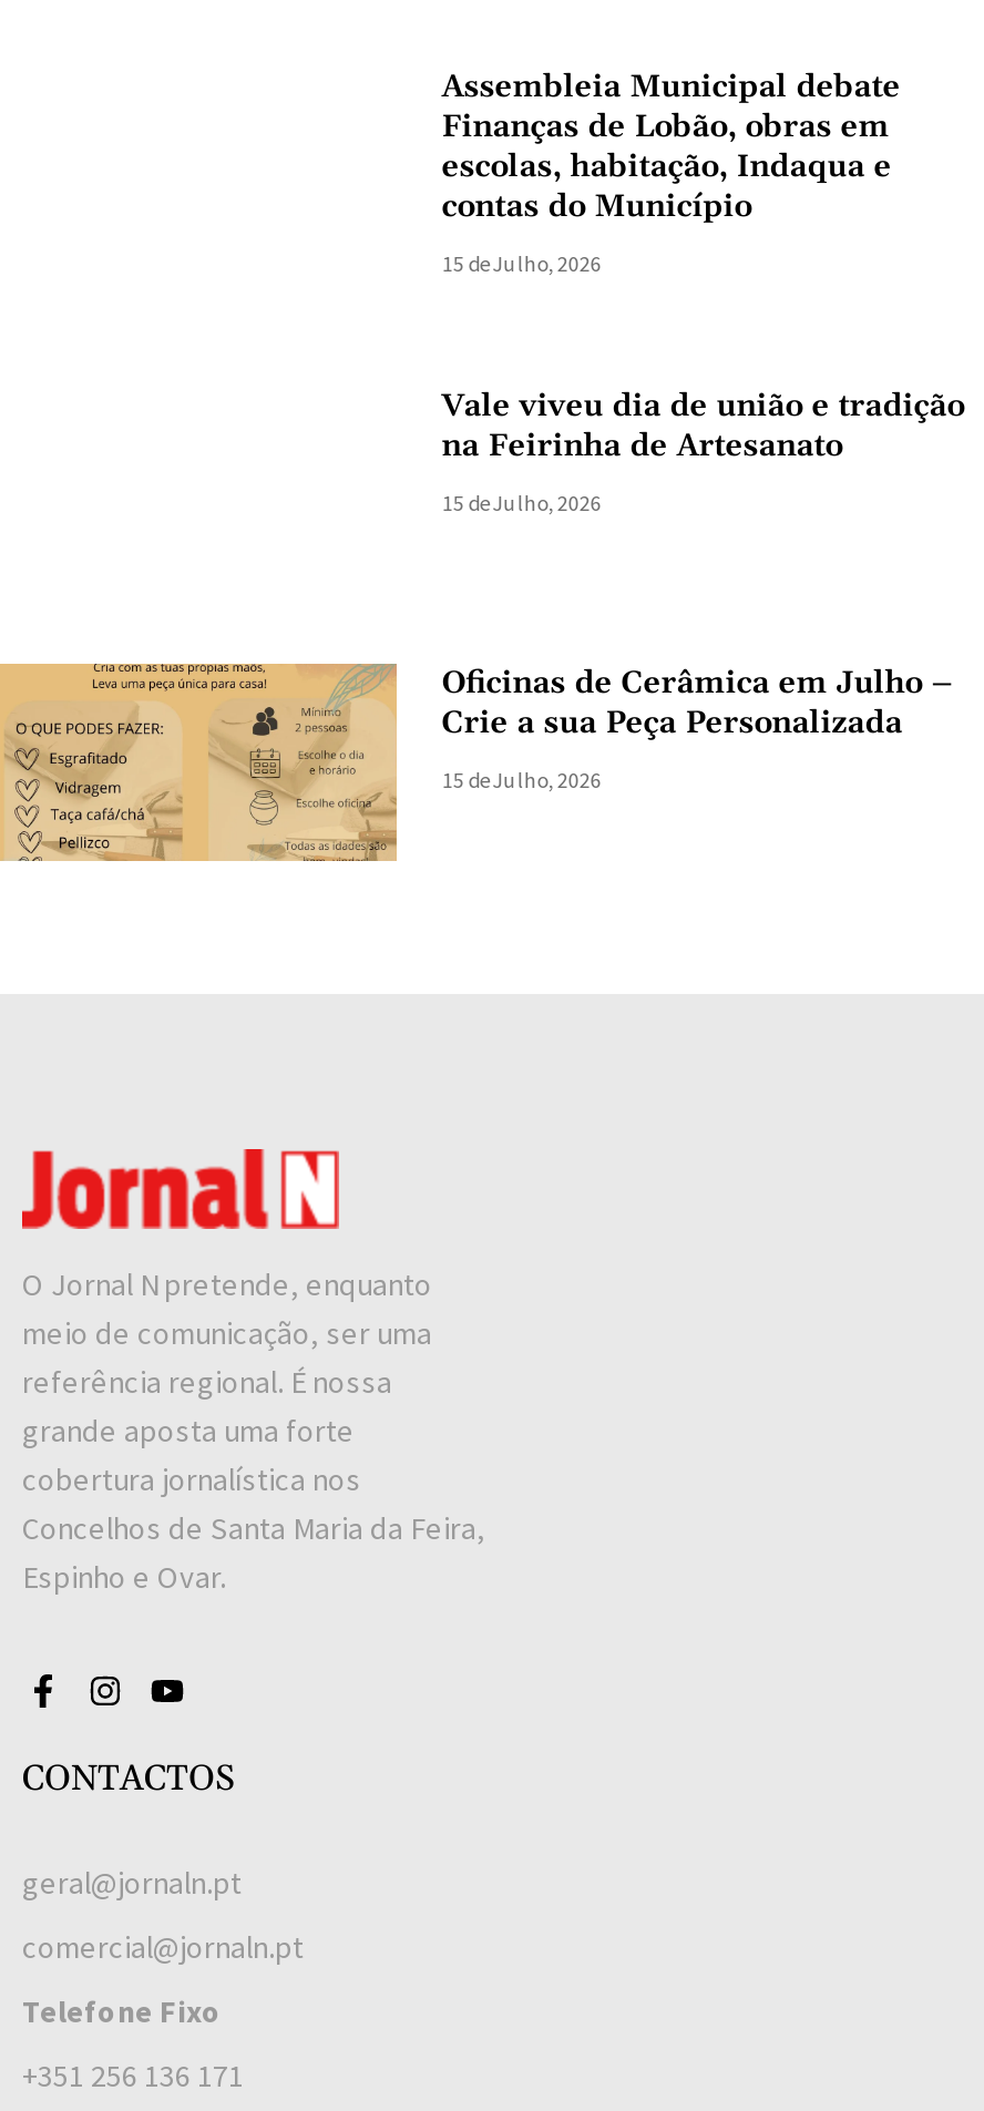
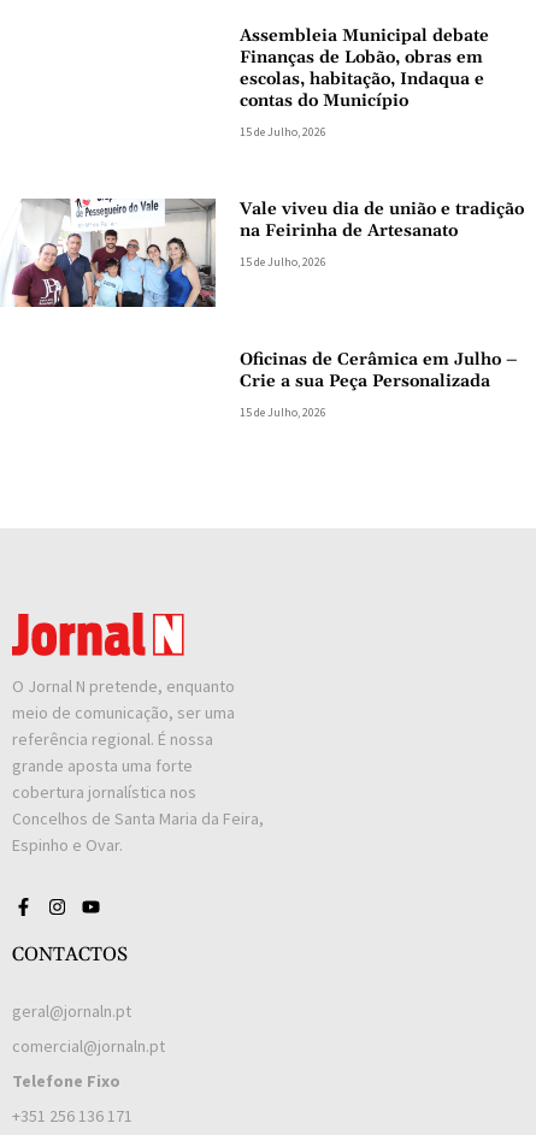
none -> [4,197,217,308] [image]
[7,662,399,863] [image] -> none

